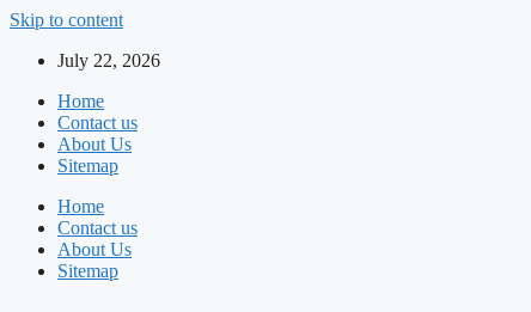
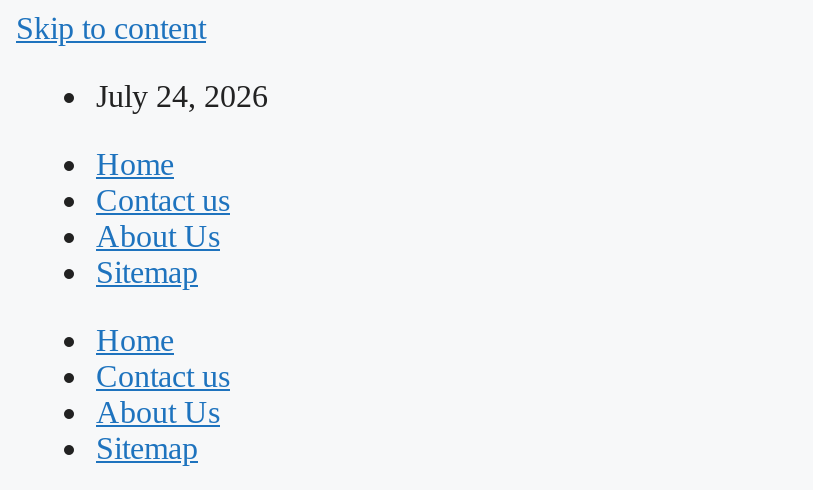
[57,50,160,71] July 22, 2026 -> [96,79,268,113] July 24, 2026

